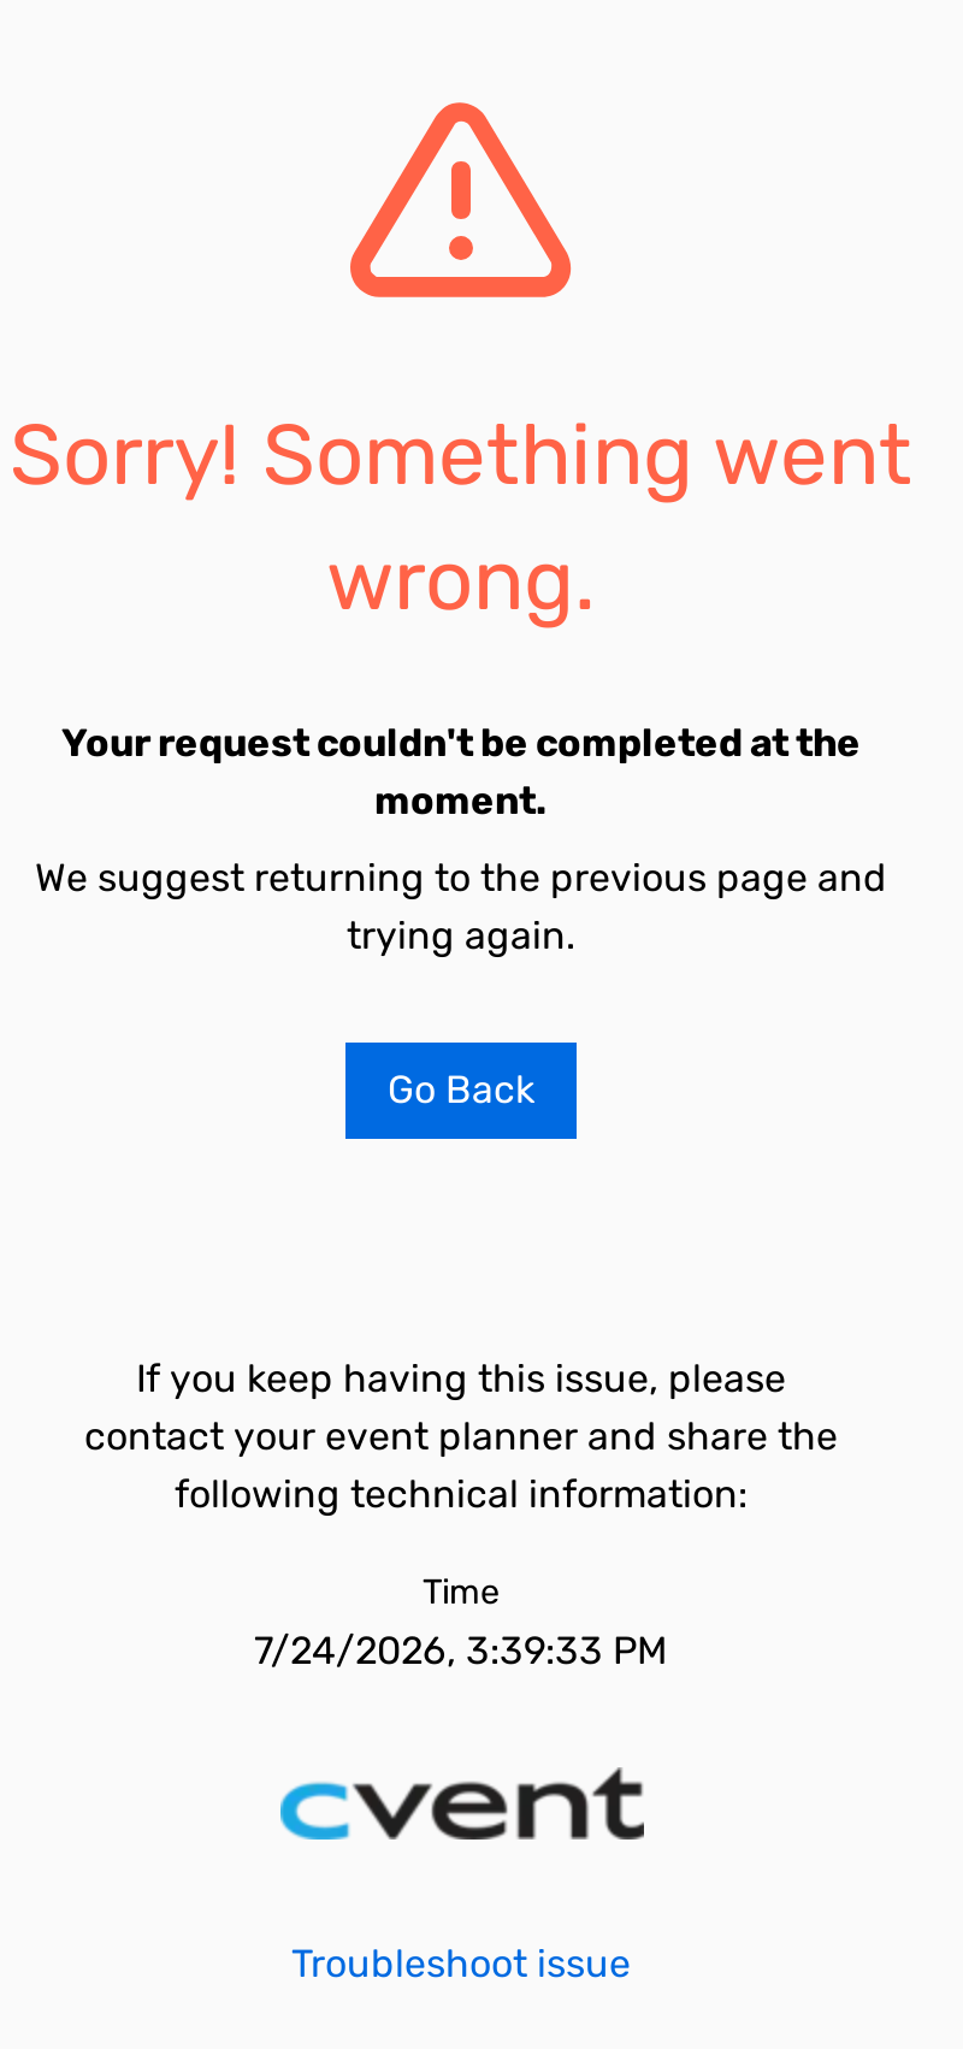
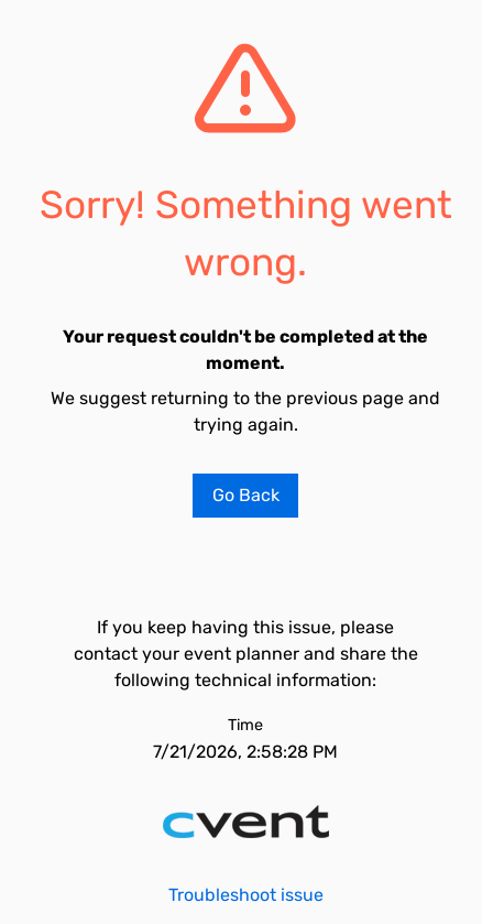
[254,1628,668,1673] 7/24/2026, 3:39:33 PM -> [153,741,338,762] 7/21/2026, 2:58:28 PM

